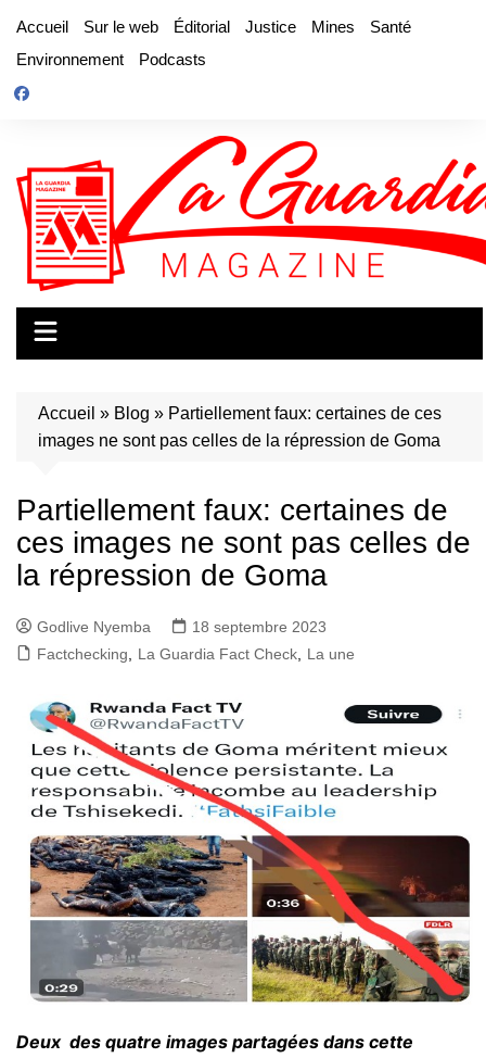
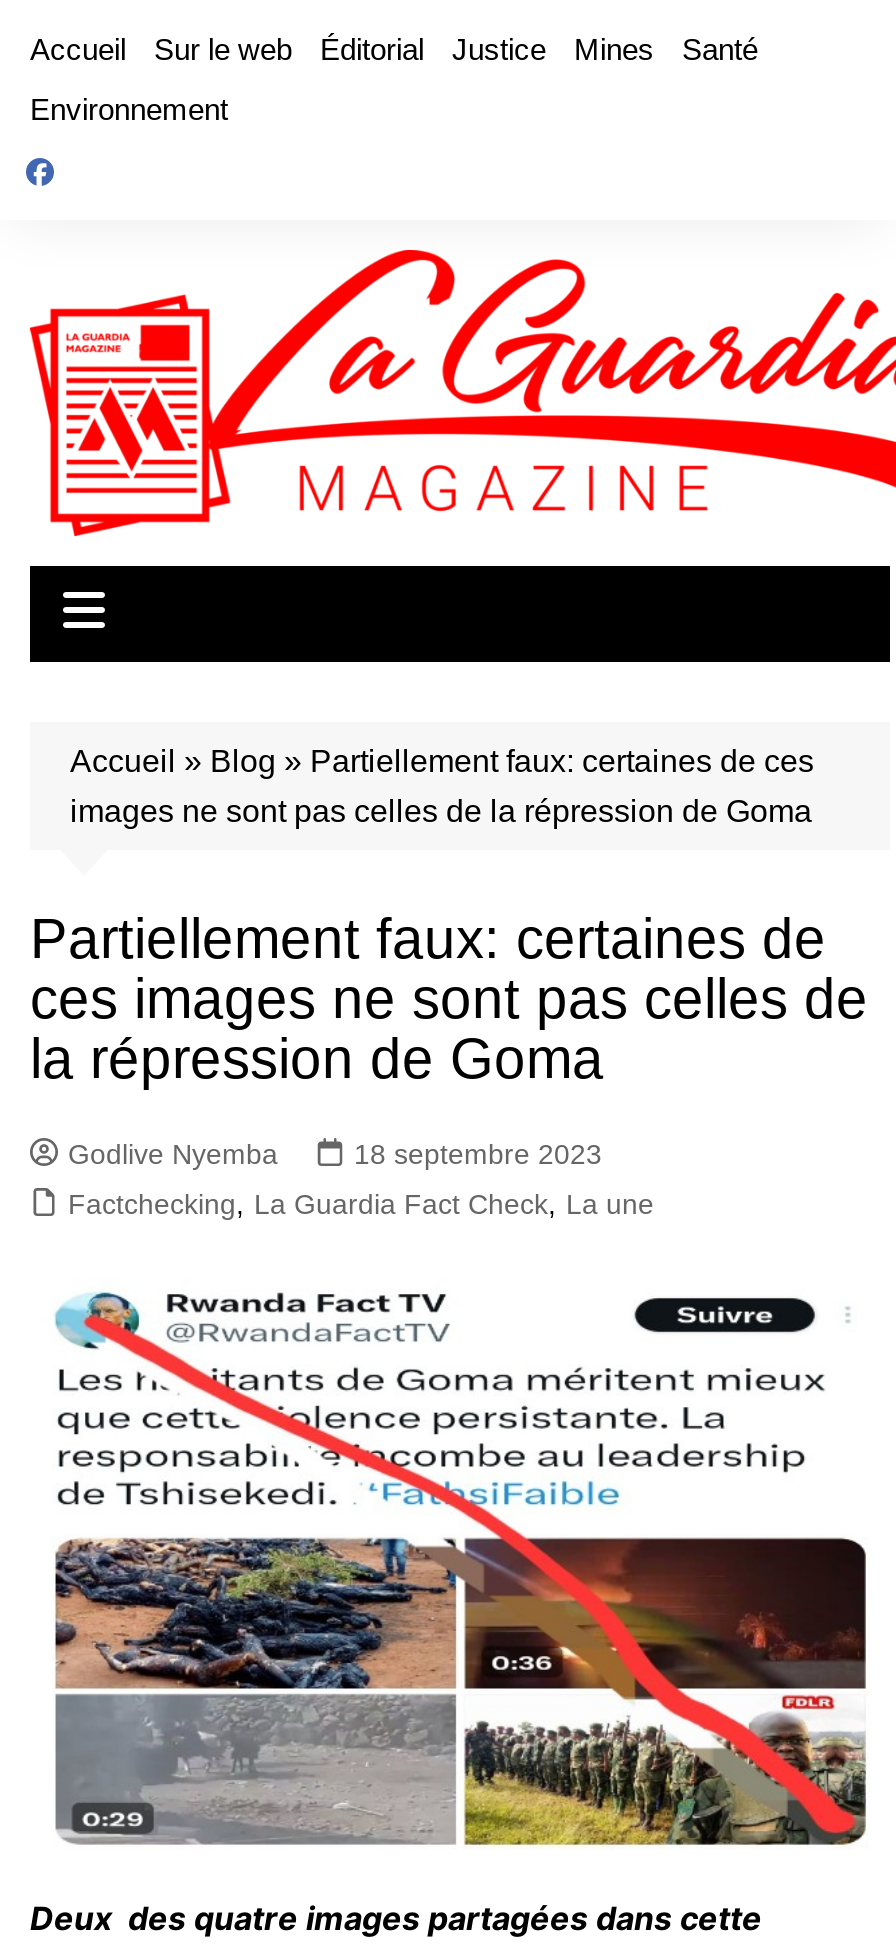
[139,50,206,68] Podcasts -> none

